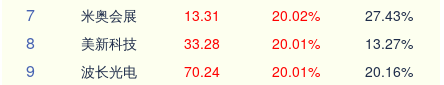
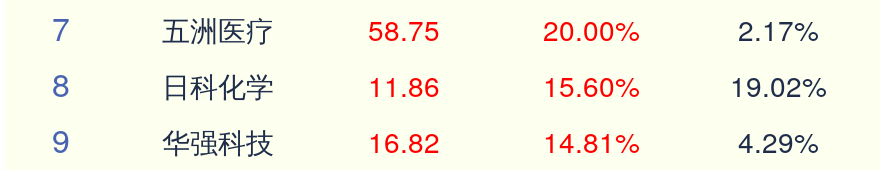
[81,5,413,25] 米奥会展 | 13.31 | 20.02% | 27.43% -> [162,10,818,50] 五洲医疗 | 58.75 | 20.00% | 2.17%
[81,33,413,53] 美新科技 | 33.28 | 20.01% | 13.27% -> [162,66,826,106] 日科化学 | 11.86 | 15.60% | 19.02%
[81,61,413,81] 波长光电 | 70.24 | 20.01% | 20.16% -> [162,122,818,162] 华强科技 | 16.82 | 14.81% | 4.29%

